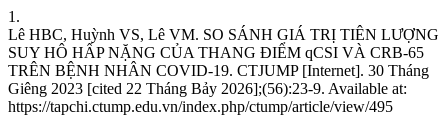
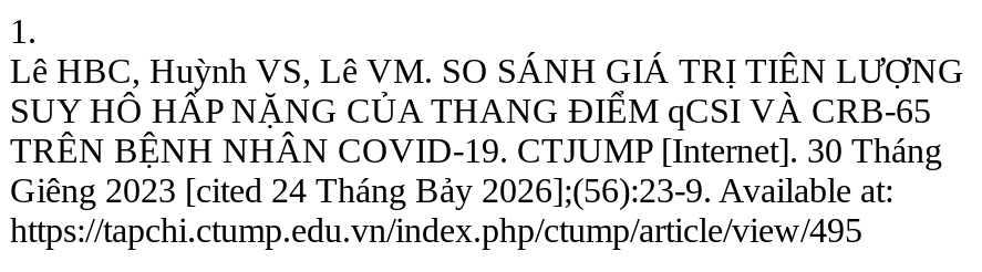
[8,80,407,97] Giêng 2023 [cited 22 Tháng Bảy 2026];(56):23-9. Available at: -> [10,171,893,209] Giêng 2023 [cited 24 Tháng Bảy 2026];(56):23-9. Available at:

